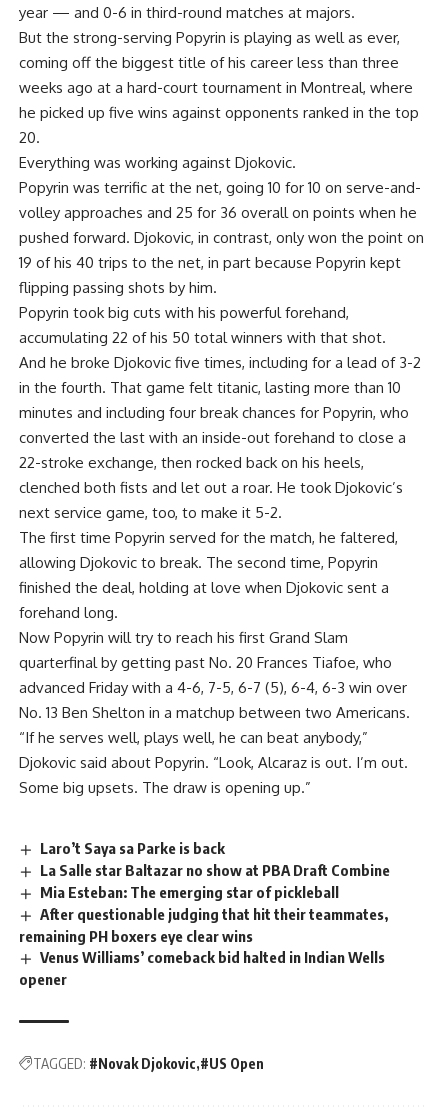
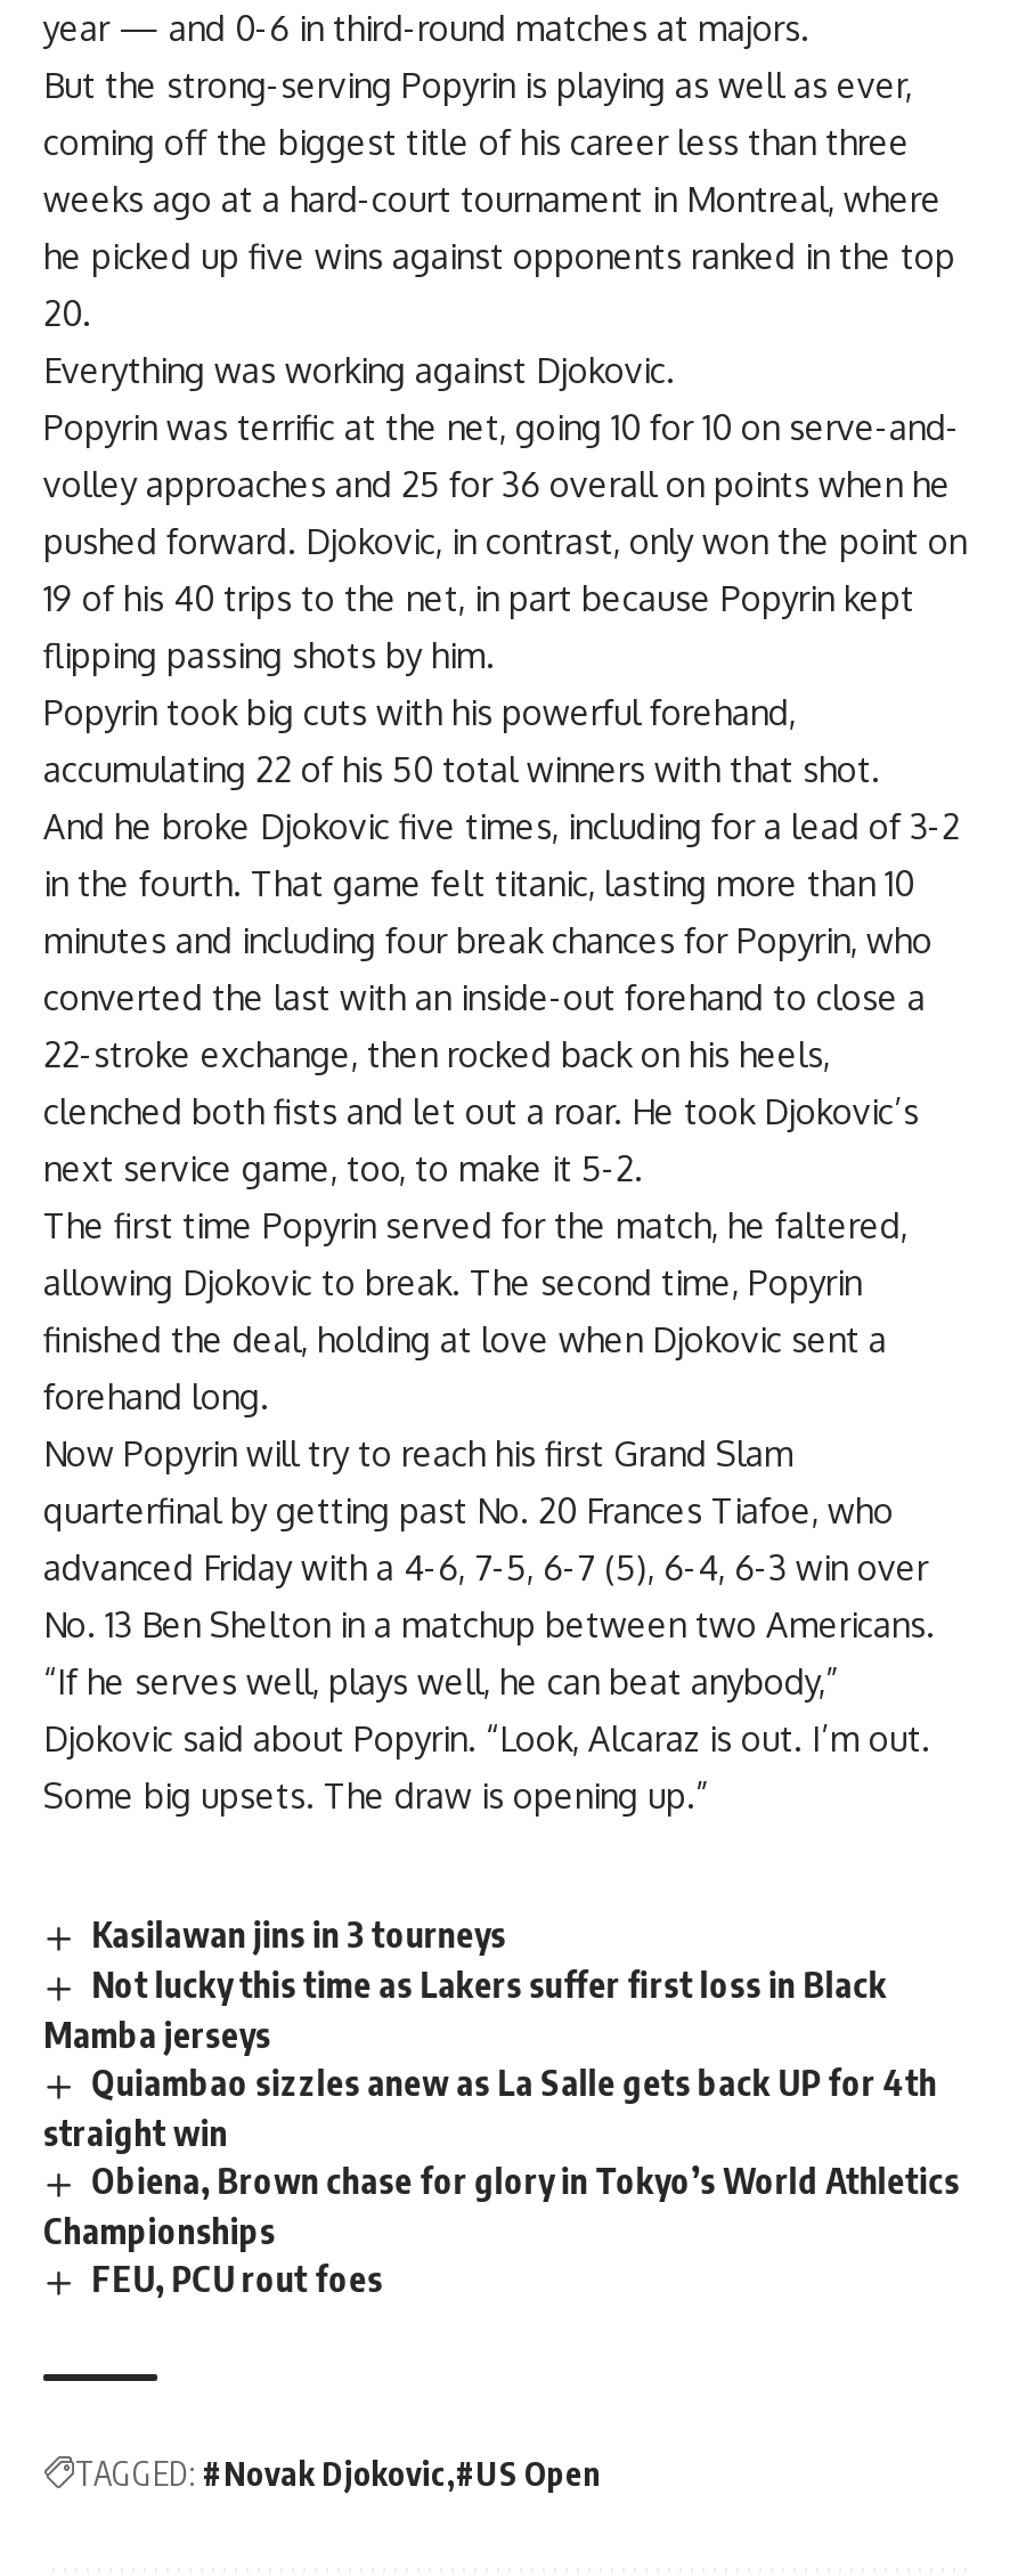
[19,839,390,987] Laro’t Saya sa Parke is back | La Salle star Baltazar no show at PBA Draft Combine | Mia Esteban: The emerging star of pickleball | After questionable judging that hit their teammates, | remaining PH boxers eye clear wins | Venus Williams’ comeback bid halted in Indian Wells | opener -> [43,1914,960,2298] Kasilawan jins in 3 tourneys | Not lucky this time as Lakers suffer first loss in Black | Mamba jerseys | Quiambao sizzles anew as La Salle gets back UP for 4th | straight win | Obiena, Brown chase for glory in Tokyo’s World Athletics | Championships | FEU, PCU rout foes

